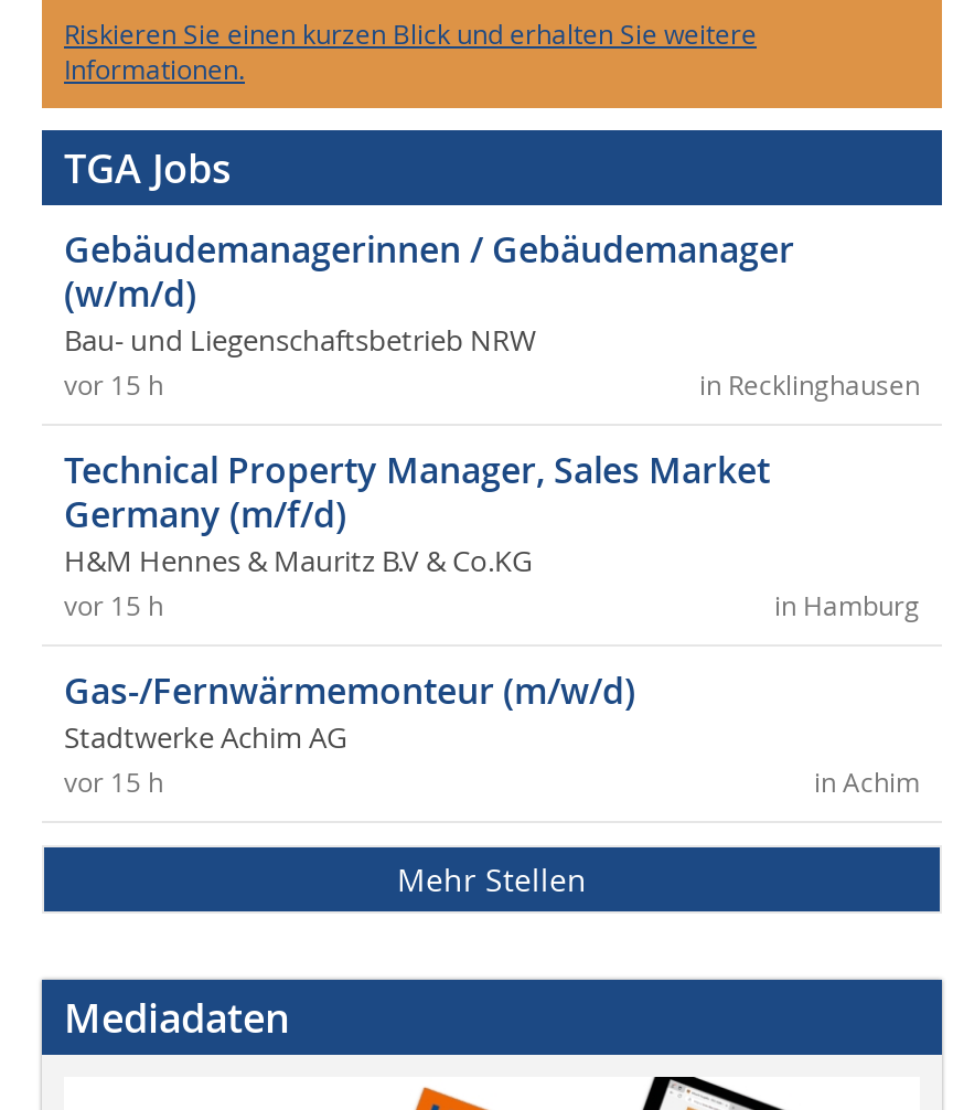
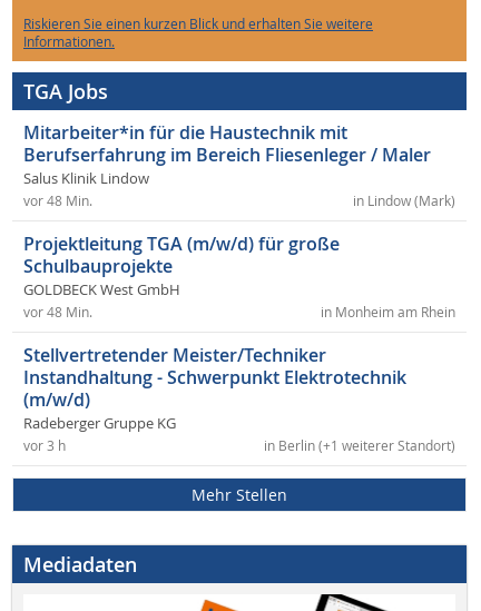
[64,226,920,403] Gebäudemanagerinnen / Gebäudemanager | (w/m/d) | Bau- und Liegenschaftsbetrieb NRW | in Recklinghausen | vor 15 h -> [23,121,455,210] Mitarbeiter*in für die Haustechnik mit | Berufserfahrung im Bereich Fliesenleger / Maler | Salus Klinik Lindow | in Lindow (Mark) | vor 48 Min.
[64,447,920,623] Technical Property Manager, Sales Market | Germany (m/f/d) | H&M Hennes & Mauritz B.V & Co.KG | in Hamburg | vor 15 h -> [23,232,455,321] Projektleitung TGA (m/w/d) für große | Schulbauprojekte | GOLDBECK West GmbH | in Monheim am Rhein | vor 48 Min.
[64,668,920,800] Gas-/Fernwärmemonteur (m/w/d) | Stadtwerke Achim AG | in Achim | vor 15 h -> [23,343,455,455] Stellvertretender Meister/Techniker | Instandhaltung - Schwerpunkt Elektrotechnik | (m/w/d) | Radeberger Gruppe KG | in Berlin (+1 weiterer Standort) | vor 3 h

